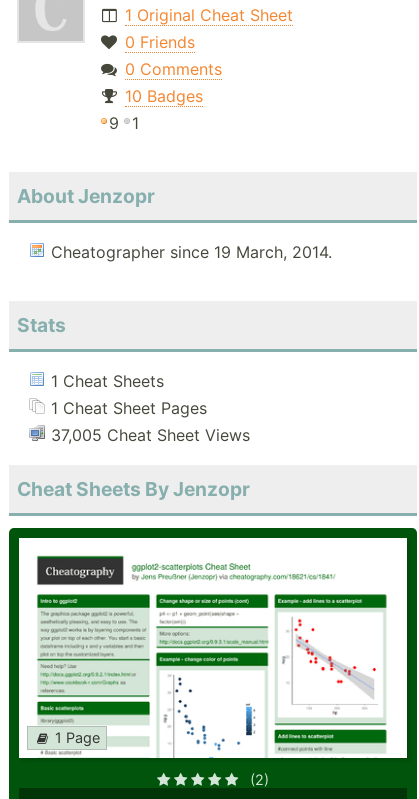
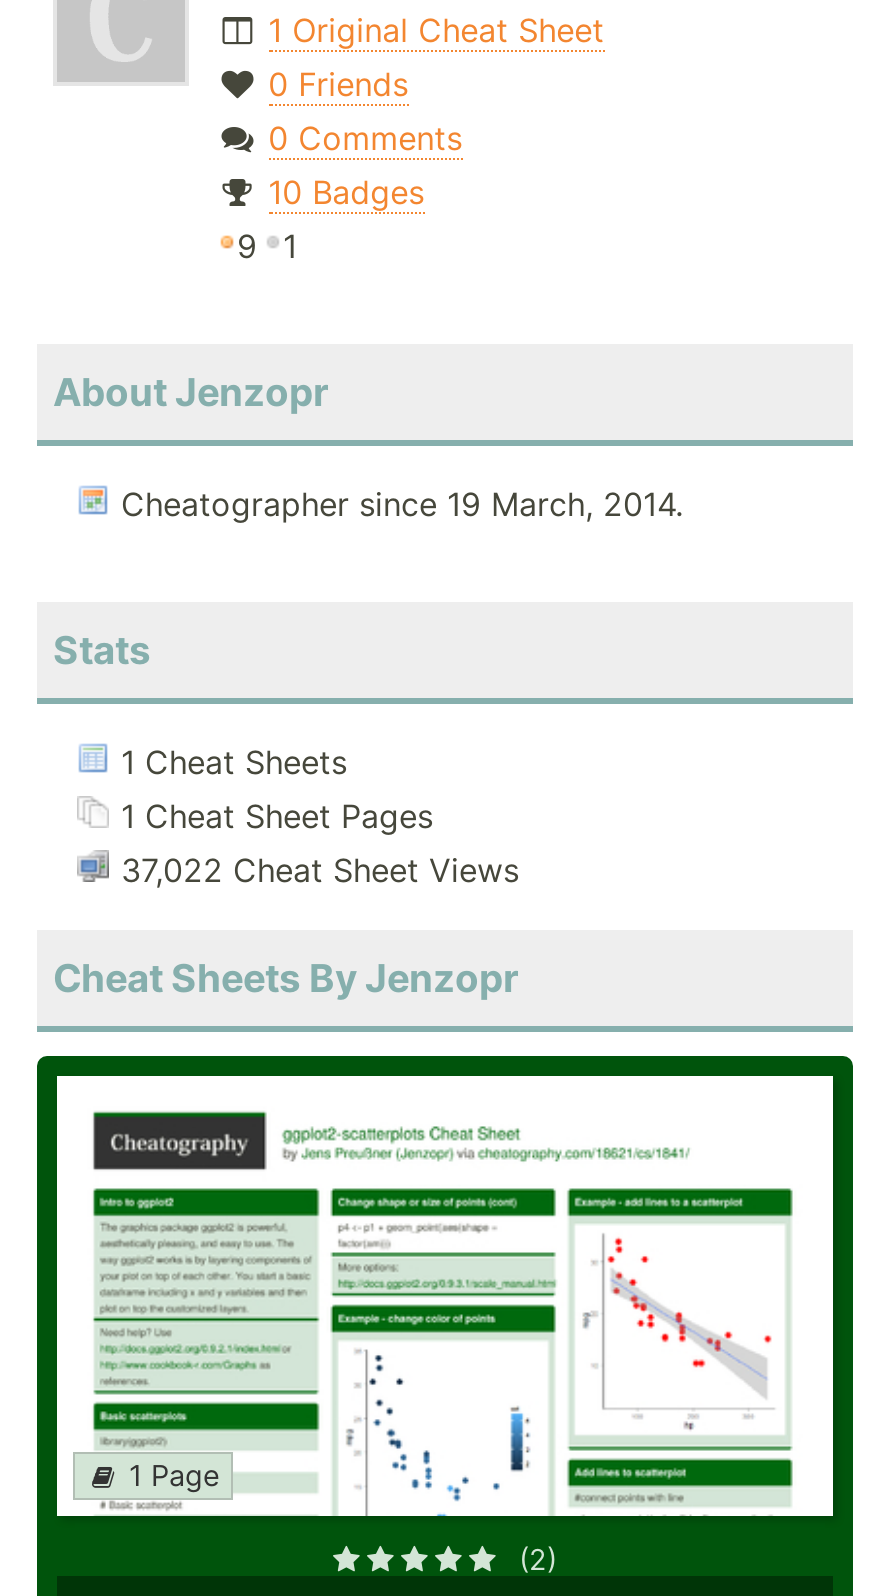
[51,425,250,445] 37,005 Cheat Sheet Views -> [121,850,519,890] 37,022 Cheat Sheet Views

